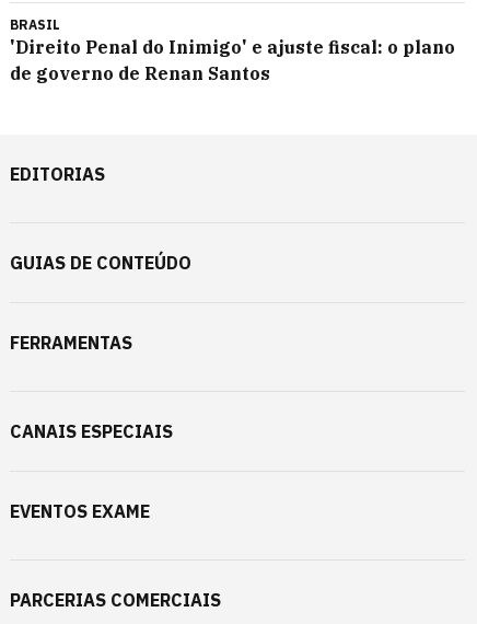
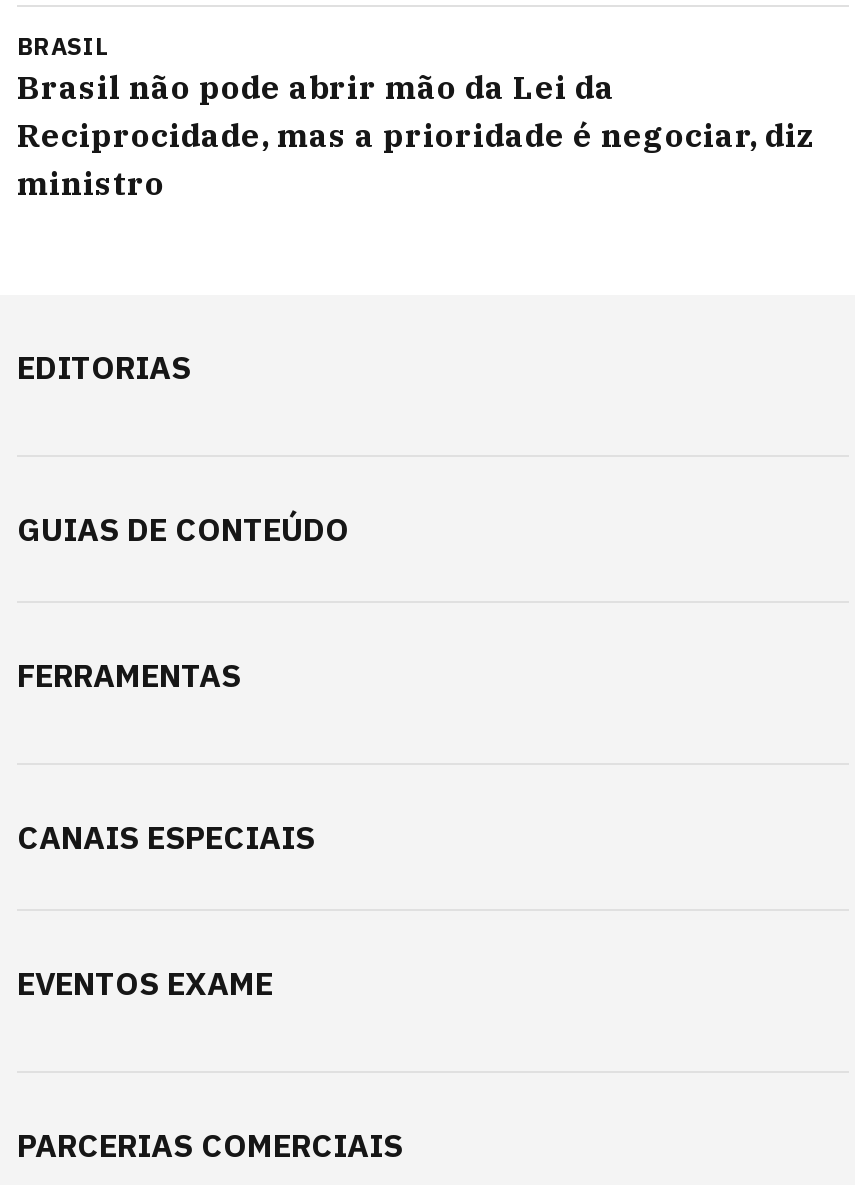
[10,36,455,84] 'Direito Penal do Inimigo' e ajuste fiscal: o plano | de governo de Renan Santos -> [17,67,815,203] Brasil não pode abrir mão da Lei da | Reciprocidade, mas a prioridade é negociar, diz | ministro

